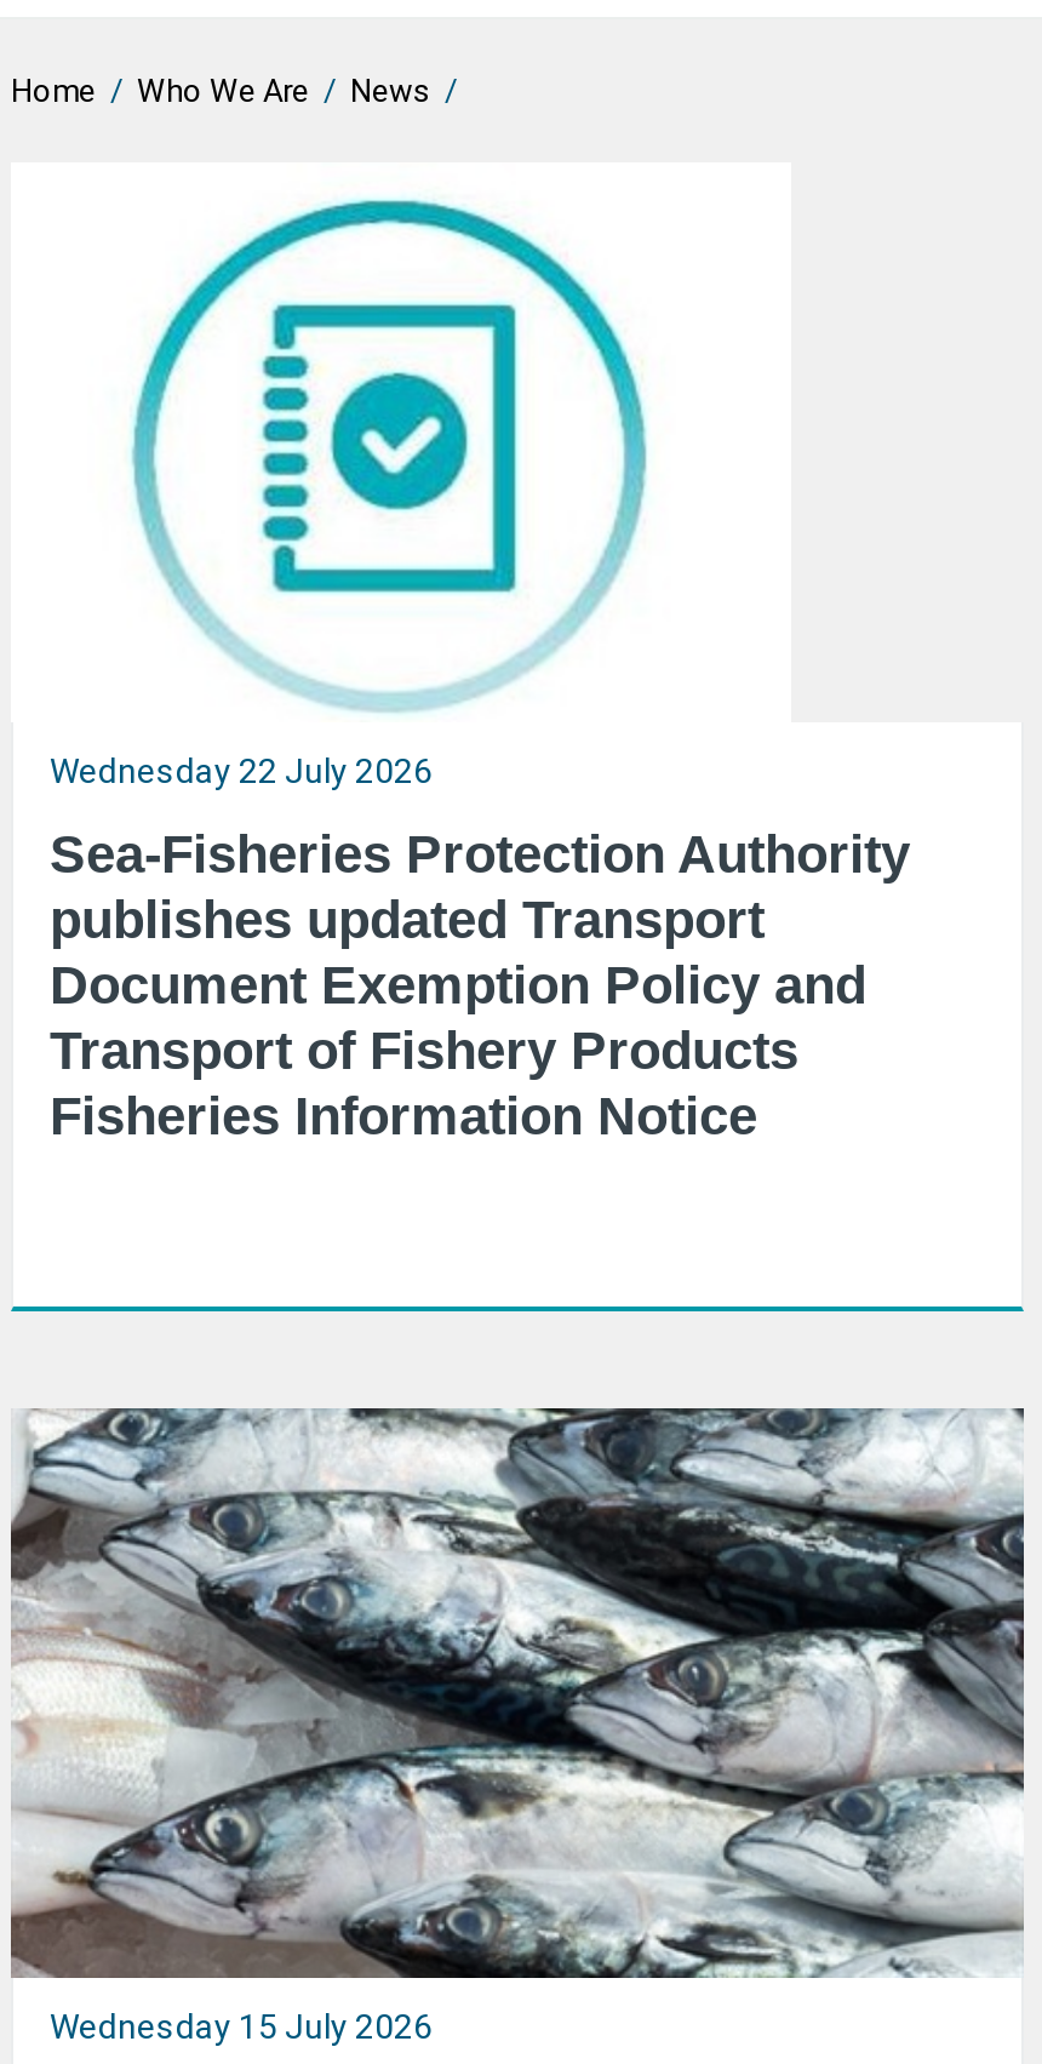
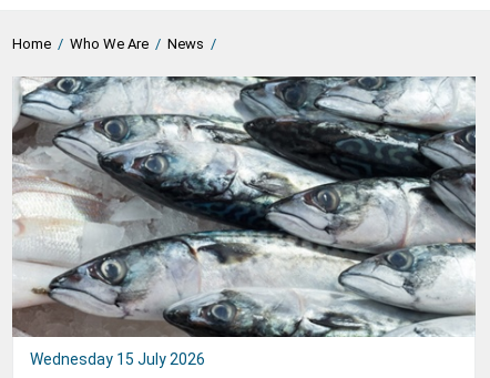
[50,199,910,1147] [image] | Wednesday 22 July 2026 | Sea-Fisheries Protection Authority | publishes updated Transport | Document Exemption Policy and | Transport of Fishery Products | Fisheries Information Notice -> none

